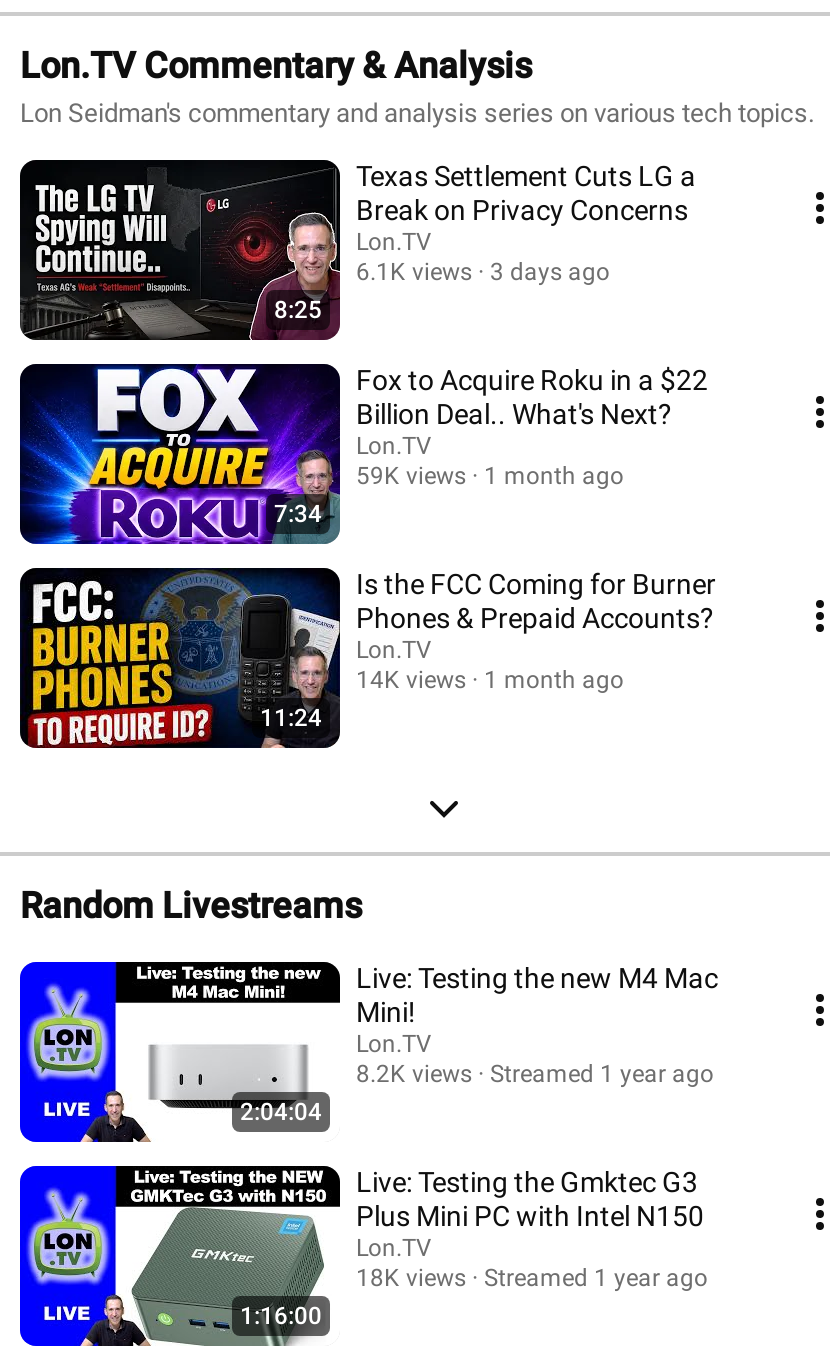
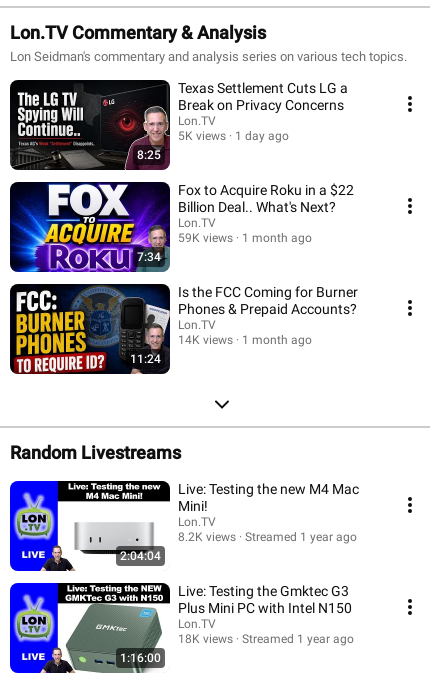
[356,257,472,285] 6.1K views -> [178,128,226,142] 5K views
[490,257,610,285] 3 days ago -> [235,128,289,142] 1 day ago

